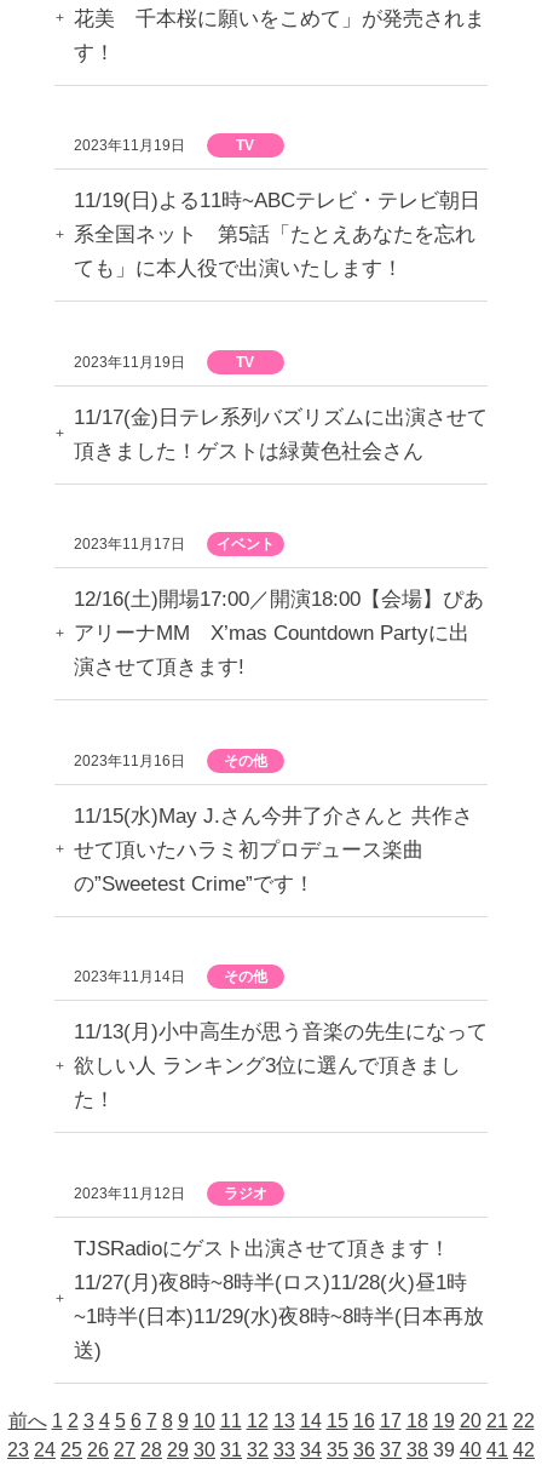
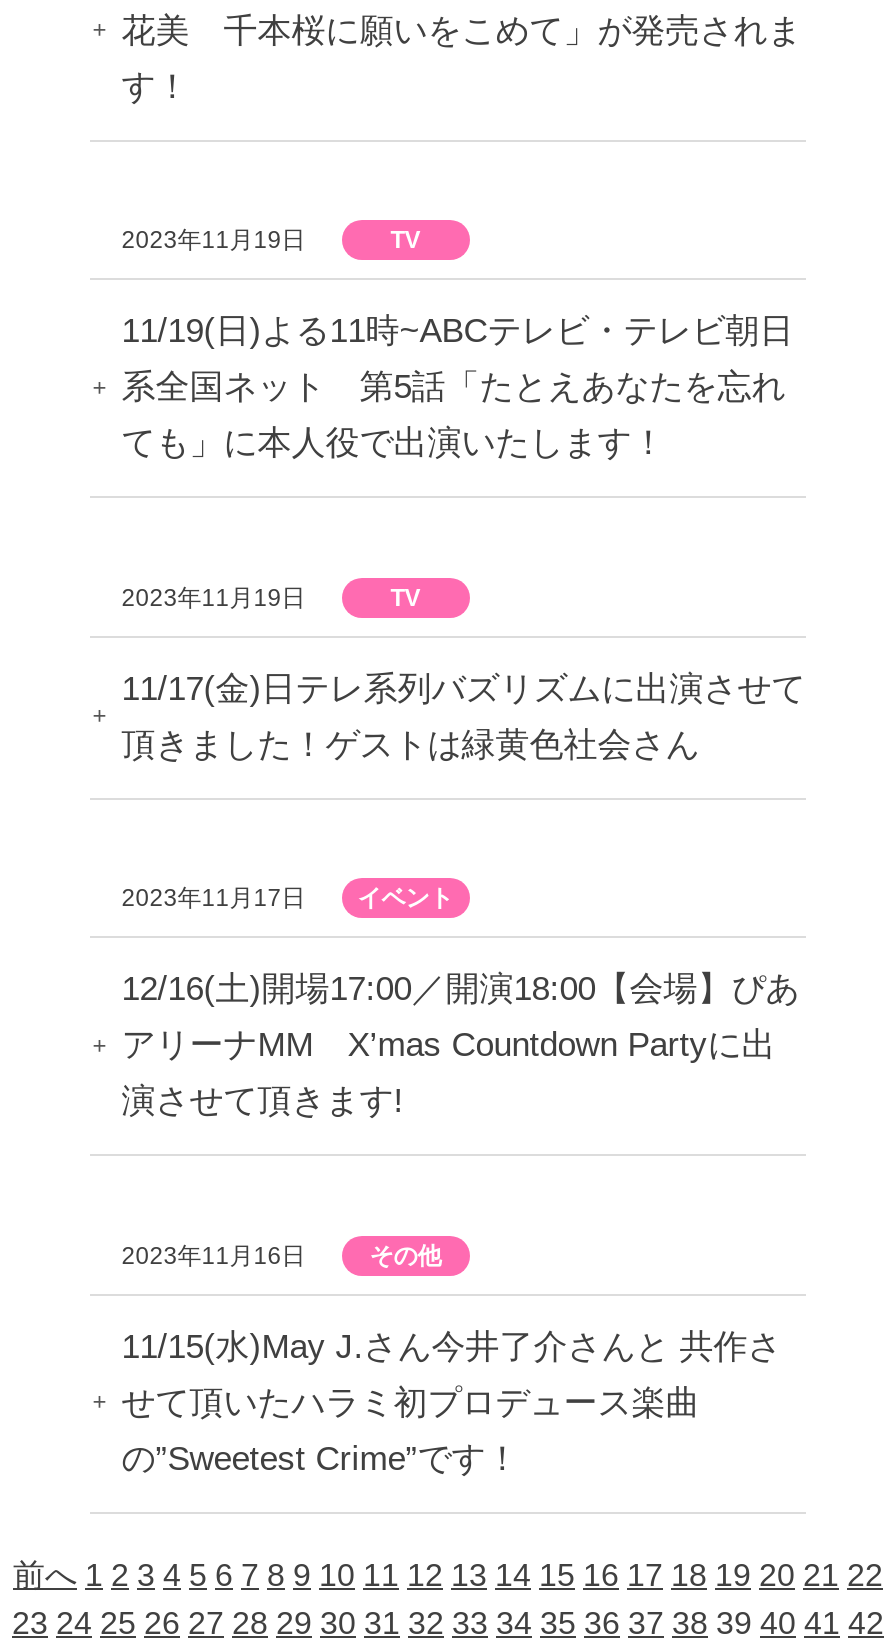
[74,968,487,1111] 2023年11月14日 | その他 | 11/13(月)小中高生が思う音楽の先生になって | 欲しい人 ランキング3位に選んで頂きまし | た！ -> none
[74,1184,484,1361] 2023年11月12日 | ラジオ | TJSRadioにゲスト出演させて頂きます！ | 11/27(月)夜8時~8時半(ロス)11/28(火)昼1時 | ~1時半(日本)11/29(水)夜8時~8時半(日本再放 | 送) -> none

